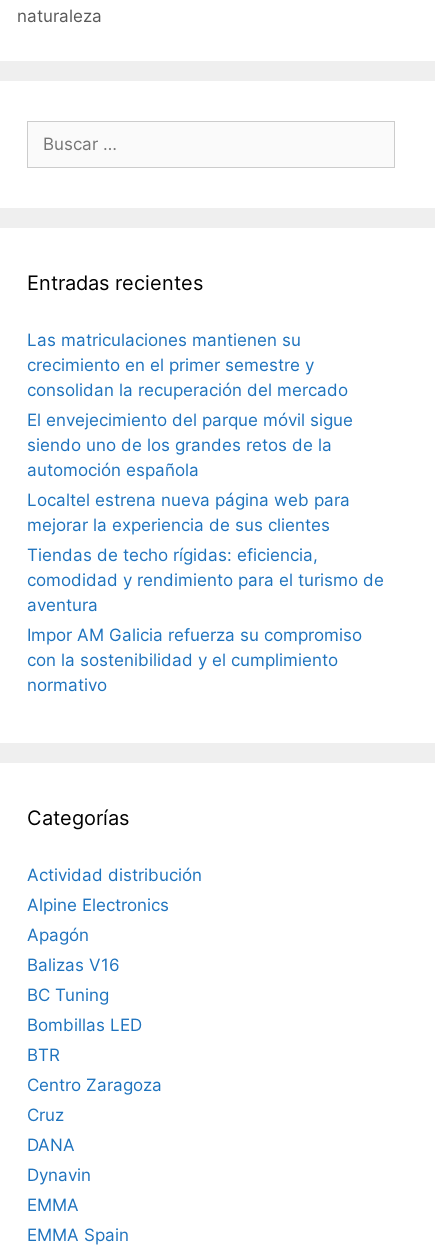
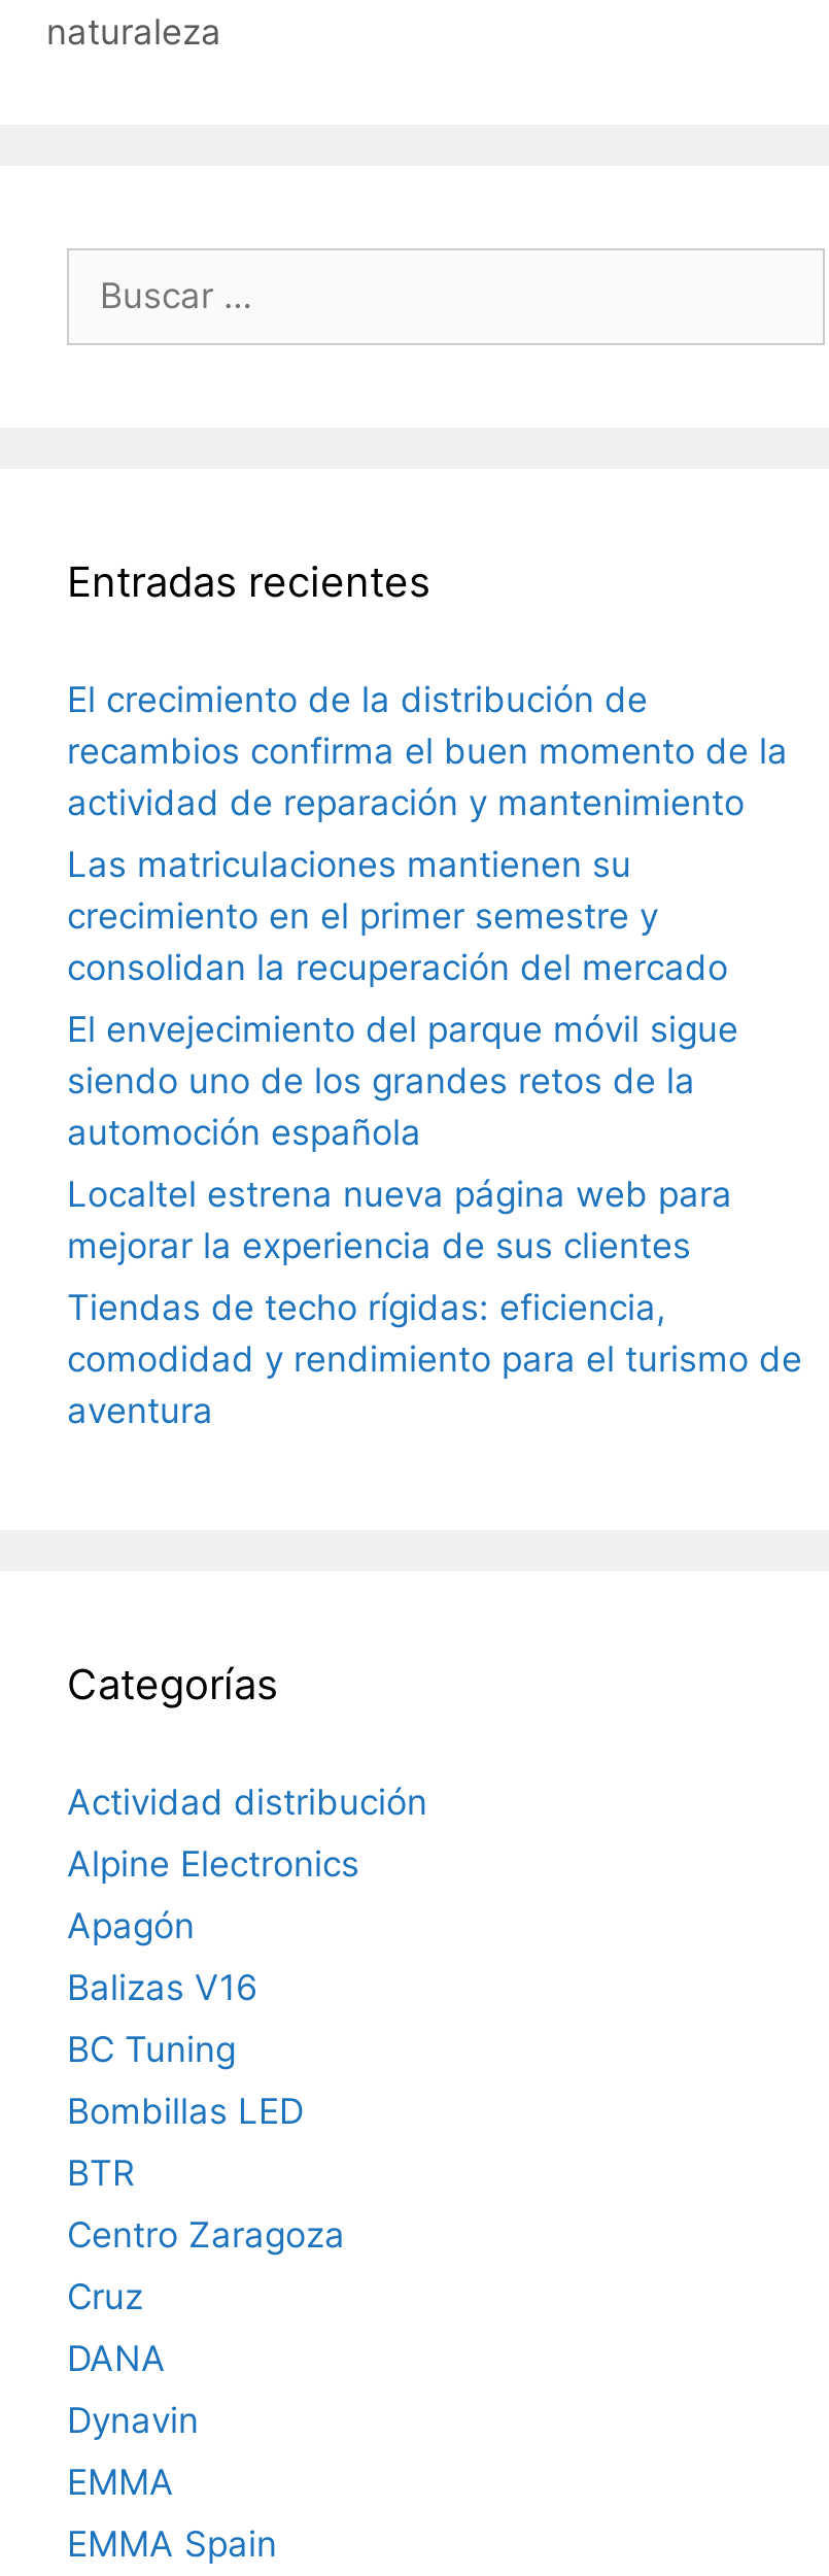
none -> [67,679,788,823] El crecimiento de la distribución de | recambios confirma el buen momento de la | actividad de reparación y mantenimiento
moved [27,330,384,615] -> [67,844,802,1431]: Las matriculaciones mantienen su | crecimiento en el primer semestre y | consolidan la recuperación del mercado | ... | comodidad y rendimiento para el turismo de | aventura
[27,625,362,695] Impor AM Galicia refuerza su compromiso | con la sostenibilidad y el cumplimiento | normativo -> none

